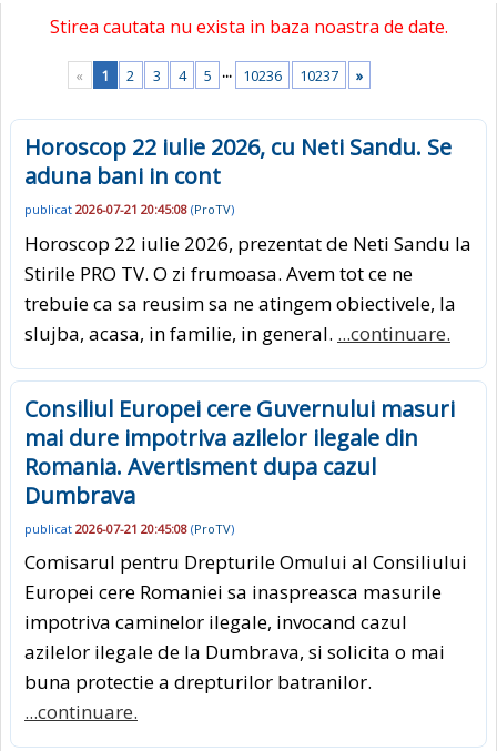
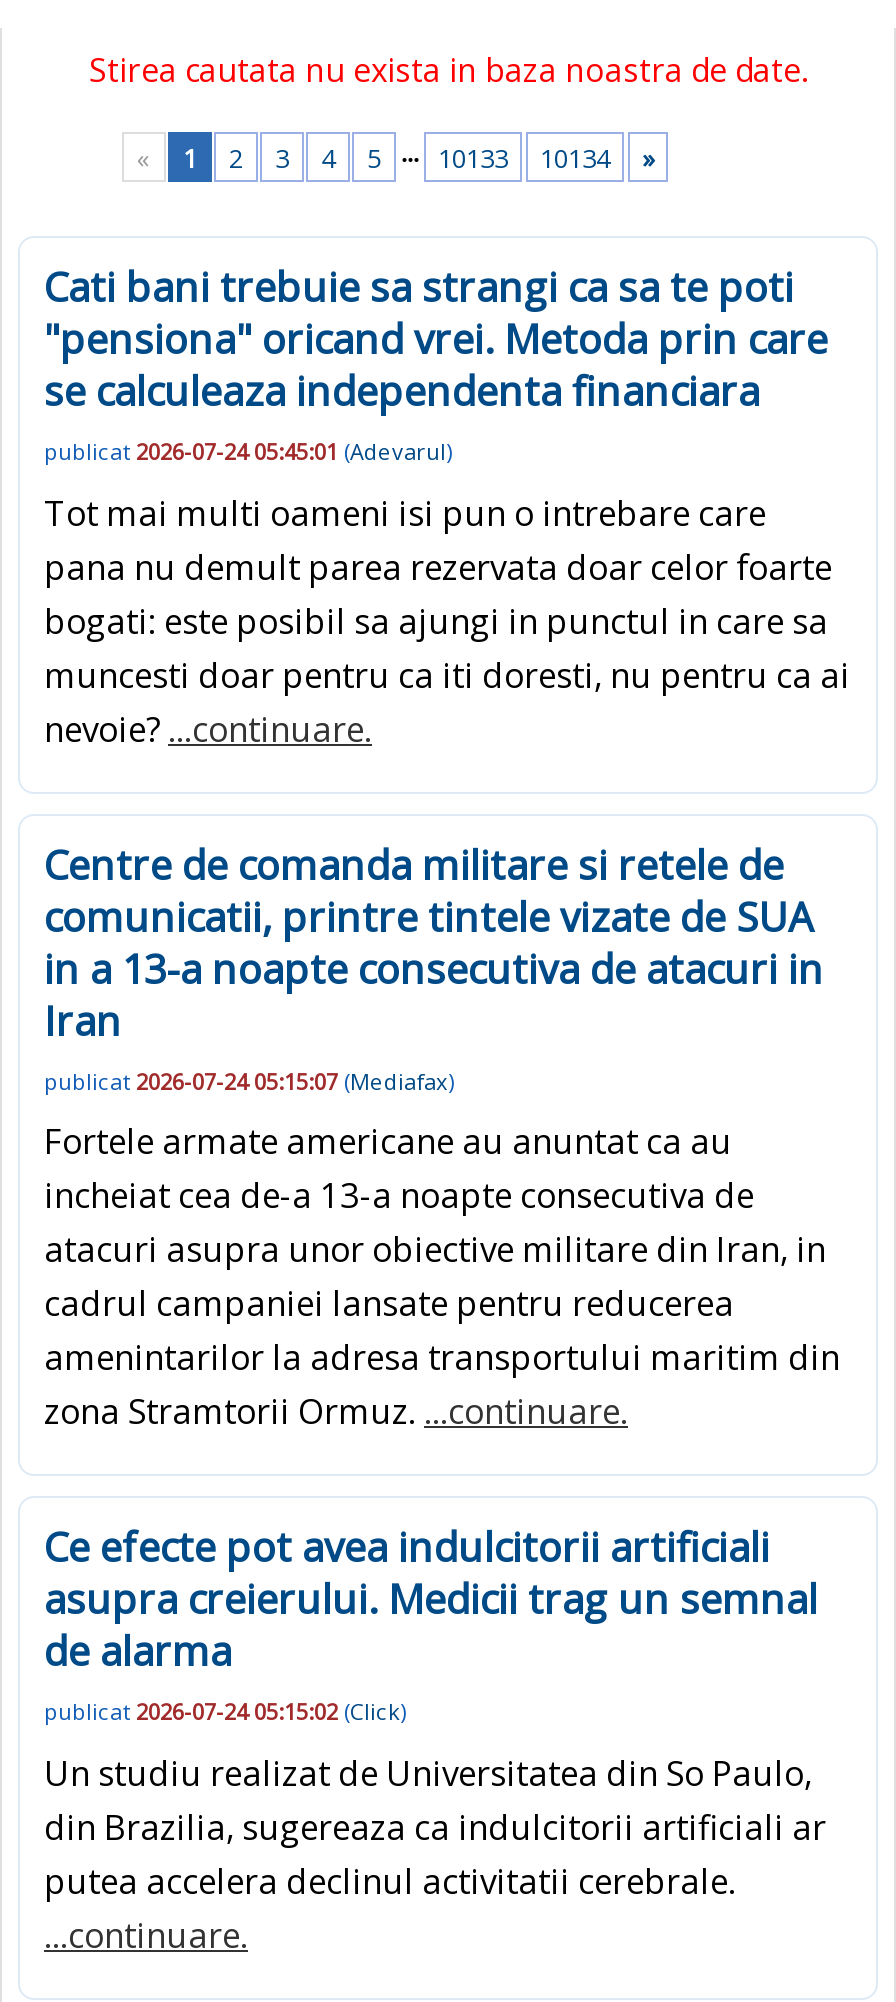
[204,62,282,85] 5 ... 10236 -> [367,134,508,175] 5 ... 10133
[300,65,338,85] 10237 -> [540,139,610,175] 10134
[24,132,471,695] Horoscop 22 iulie 2026, cu Neti Sandu. Se | aduna bani in cont | publicat 2026-07-21 20:45:08 (ProTV) | Horoscop 22 iulie 2026, prezentat de Neti Sandu la | Stirile PRO TV. O zi frumoasa. Avem tot ce ne | trebuie ca sa reusim sa ne atingem obiectivele, la | slujba, acasa, in familie, in general....continuare. | Consiliul Europei cere Guvernului masuri | mai dure impotriva azilelor ilegale din | Romania. Avertisment dupa cazul | Dumbrava | publicat 2026-07-21 20:45:08 (ProTV) | Comisarul pentru Drepturile Omului al Consiliului | Europei cere Romaniei sa inaspreasca masurile | impotriva caminelor ilegale, invocand cazul | azilelor ilegale de la Dumbrava, si solicita o mai | buna protectie a drepturilor batranilor. -> [44,260,850,1904] Cati bani trebuie sa strangi ca sa te poti | "pensiona" oricand vrei. Metoda prin care | se calculeaza independenta financiara | publicat 2026-07-24 05:45:01 (Adevarul) | Tot mai multi oameni isi pun o intrebare care | pana nu demult parea rezervata doar celor foarte | bogati: este posibil sa ajungi in punctul in care sa | muncesti doar pentru ca iti doresti, nu pentru ca ai | nevoie?...continuare. | Centre de comanda militare si retele de | comunicatii, printre tintele vizate de SUA | in a 13-a noapte consecutiva de atacuri in | Iran | publicat 2026-07-24 05:15:07 (Mediafax) | Fortele armate americane au anuntat ca au | incheiat cea de-a 13-a noapte consecutiva de | atacuri asupra unor obiective militare din Iran, in | cadrul campaniei lansate pentru reducerea | amenintarilor la adresa transportului maritim din | zona Stramtorii Ormuz....continuare. | Ce efecte pot avea indulcitorii artificiali | asupra creierului. Medicii trag un semnal | de alarma | publicat 2026-07-24 05:15:02 (Click) | Un studiu realizat de Universitatea din So Paulo, | din Brazilia, sugereaza ca indulcitorii artificiali ar | putea accelera declinul activitatii cerebrale.

